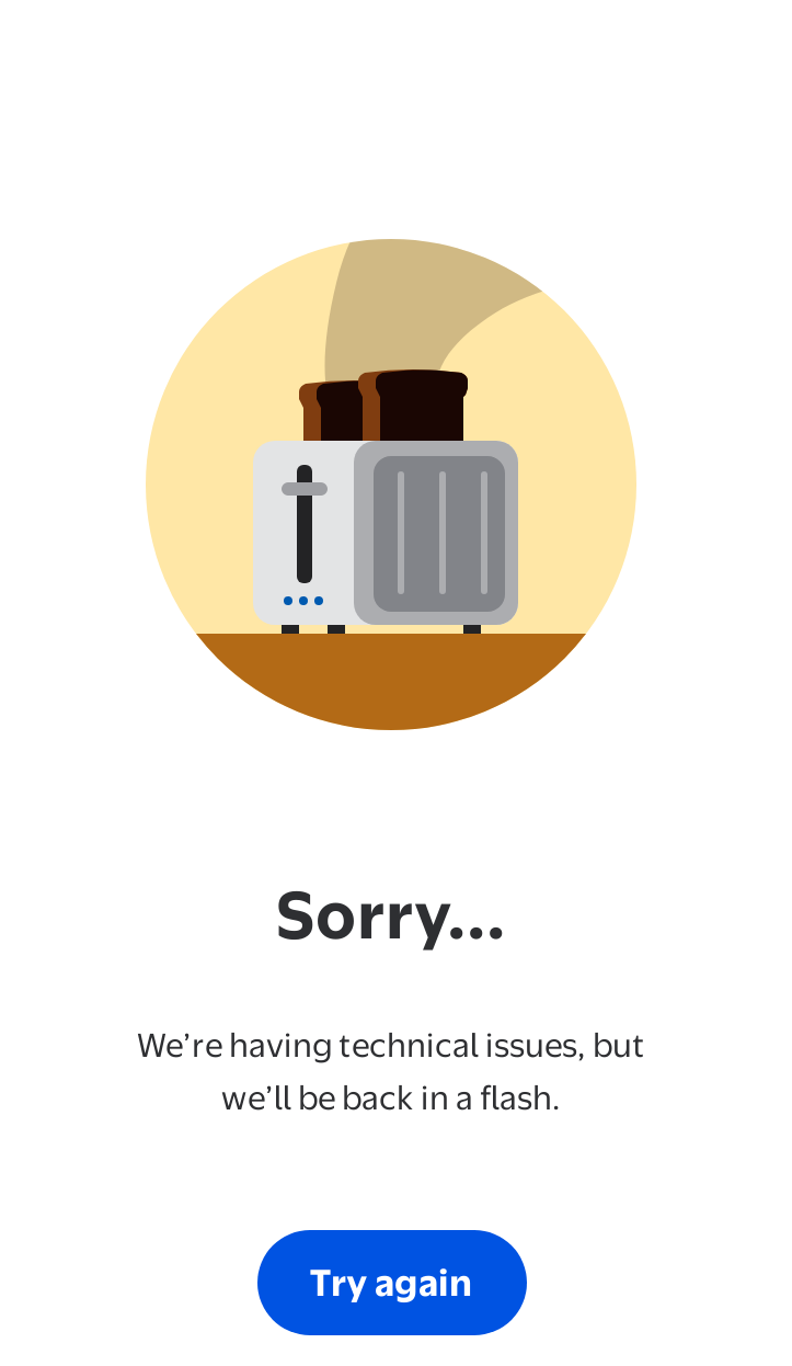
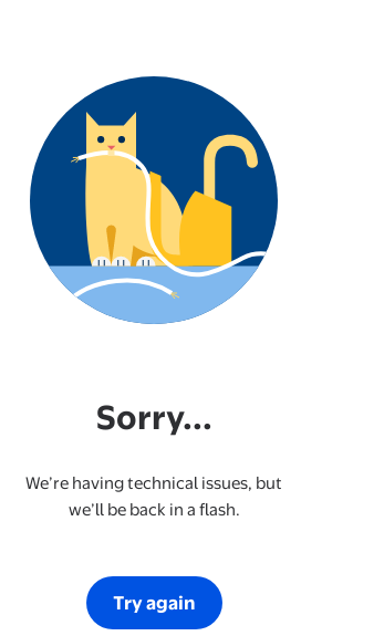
[146,239,636,732] [image] -> [29,75,279,325] [image]

